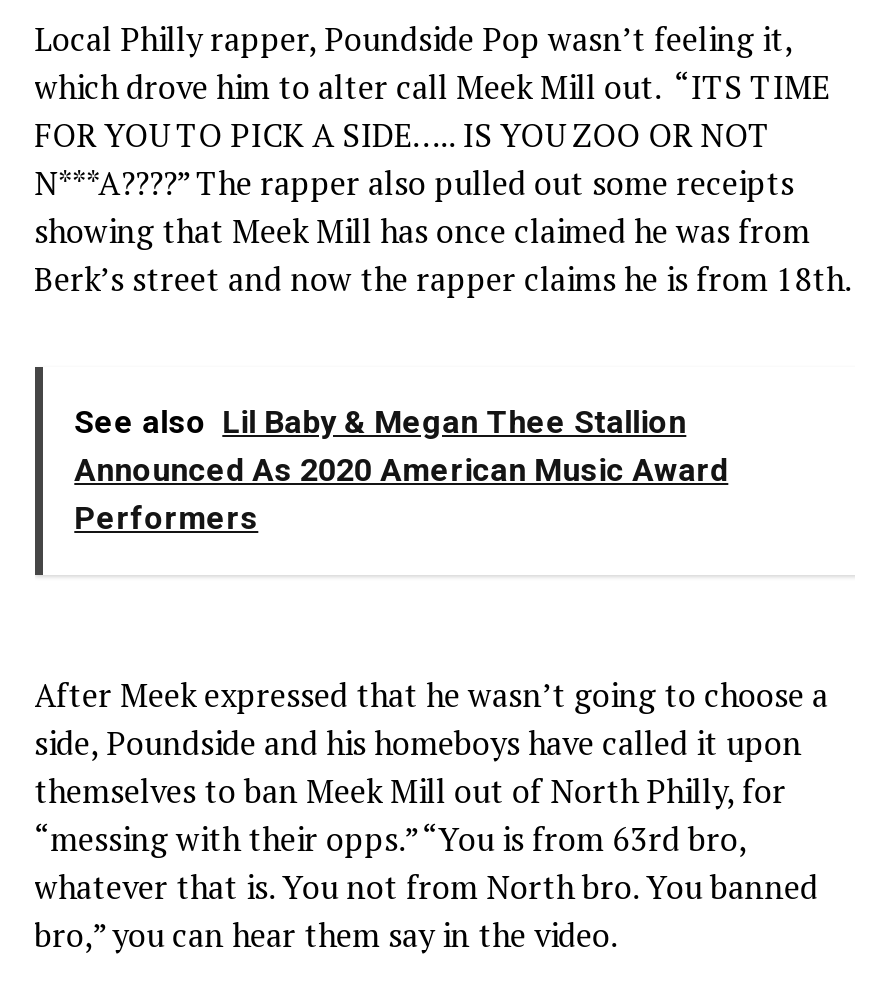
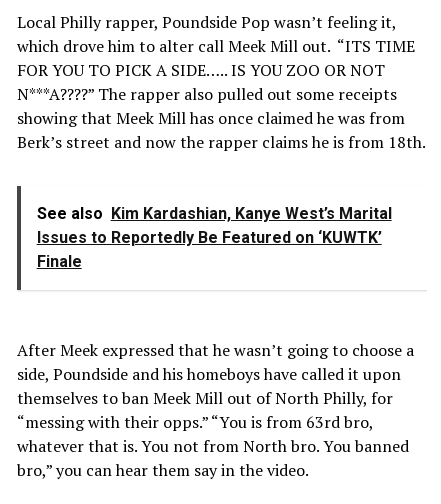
[74,403,728,537] See also Lil Baby & Megan Thee Stallion | Announced As 2020 American Music Award | Performers -> [37,204,392,271] See also Kim Kardashian, Kanye West’s Marital | Issues to Reportedly Be Featured on ‘KUWTK’ | Finale

